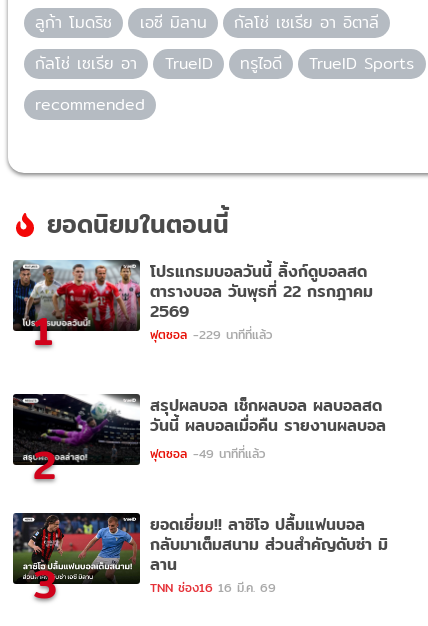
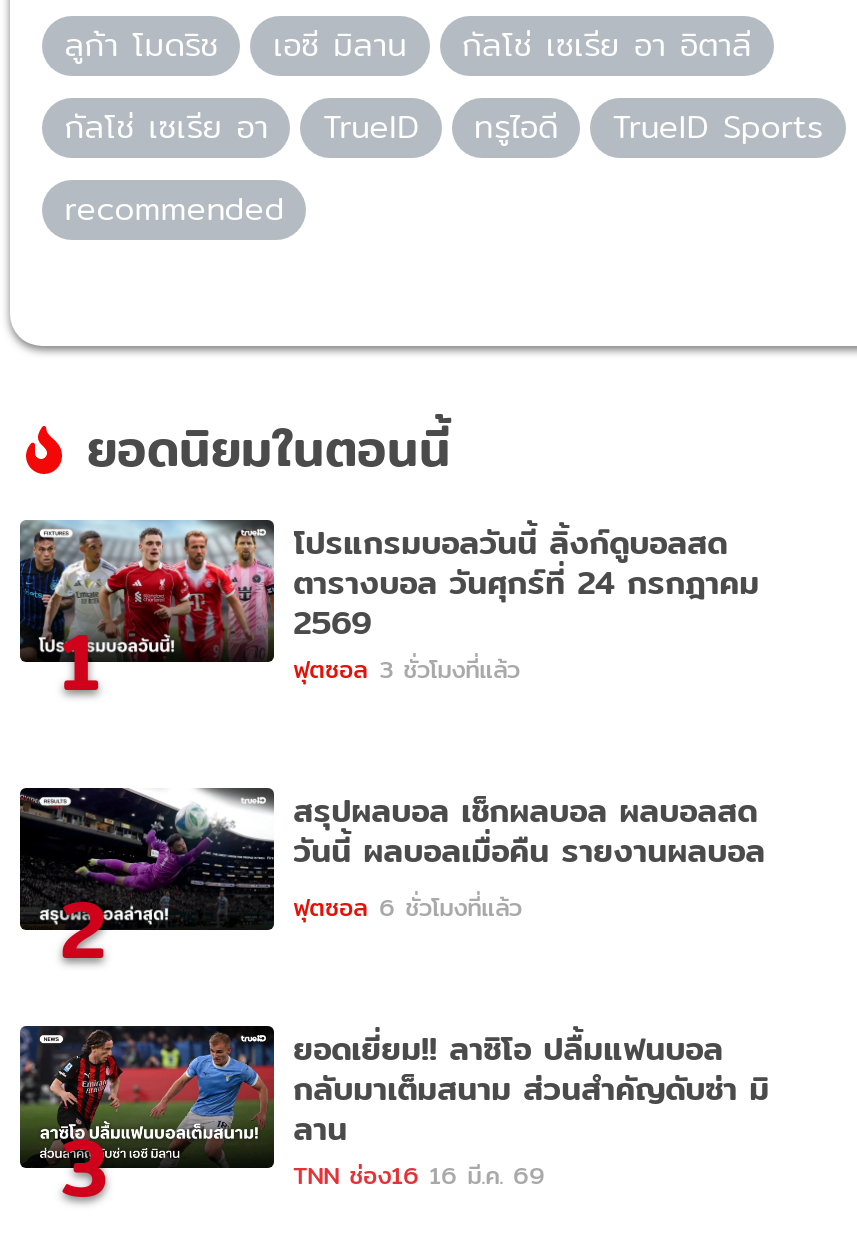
[150,279,373,304] ตารางบอล วันพุธที่ 22 กรกฎาคม -> [293,557,759,607] ตารางบอล วันศุกร์ที่ 24 กรกฎาคม
[150,325,272,344] ฟุตซอล -229 นาทีที่แล้ว -> [293,649,519,687] ฟุตซอล 3 ชั่วโมงที่แล้ว
[150,444,265,463] ฟุตซอล -49 นาทีที่แล้ว -> [293,888,521,926] ฟุตซอล 6 ชั่วโมงที่แล้ว

